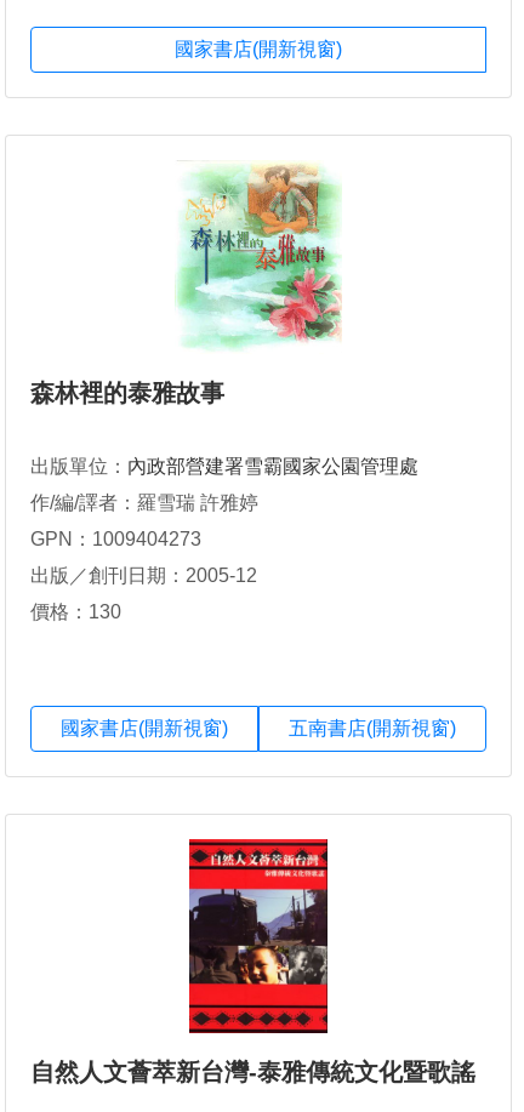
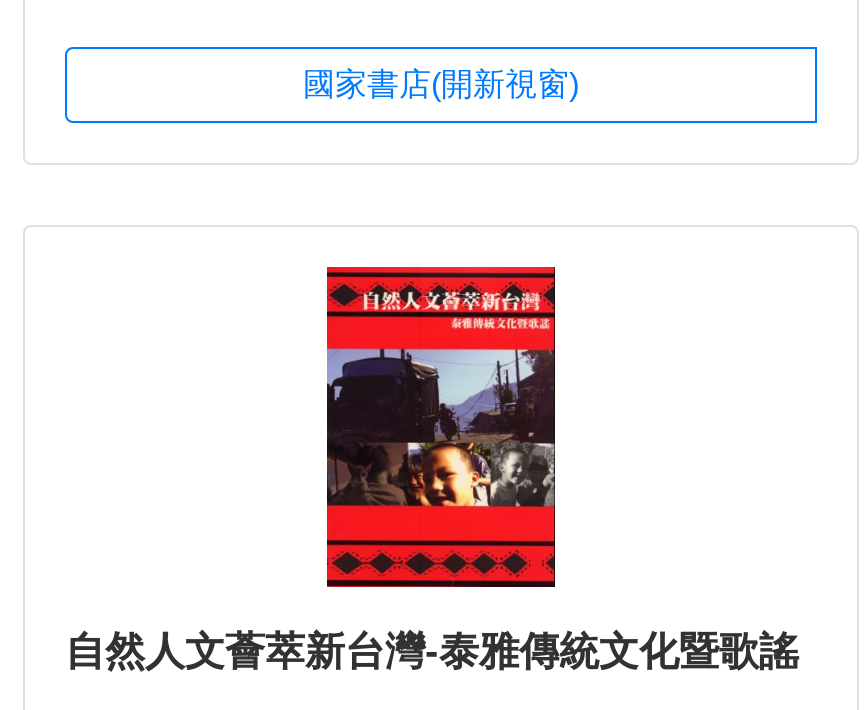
[30,162,418,622] [image] | 森林裡的泰雅故事 | 出版單位：內政部營建署雪霸國家公園管理處 | 作/編/譯者：羅雪瑞 許雅婷 | GPN：1009404273 | 出版／創刊日期：2005-12 | 價格：130 -> none
[61,718,456,739] 國家書店(開新視窗) | 五南書店(開新視窗) -> none

